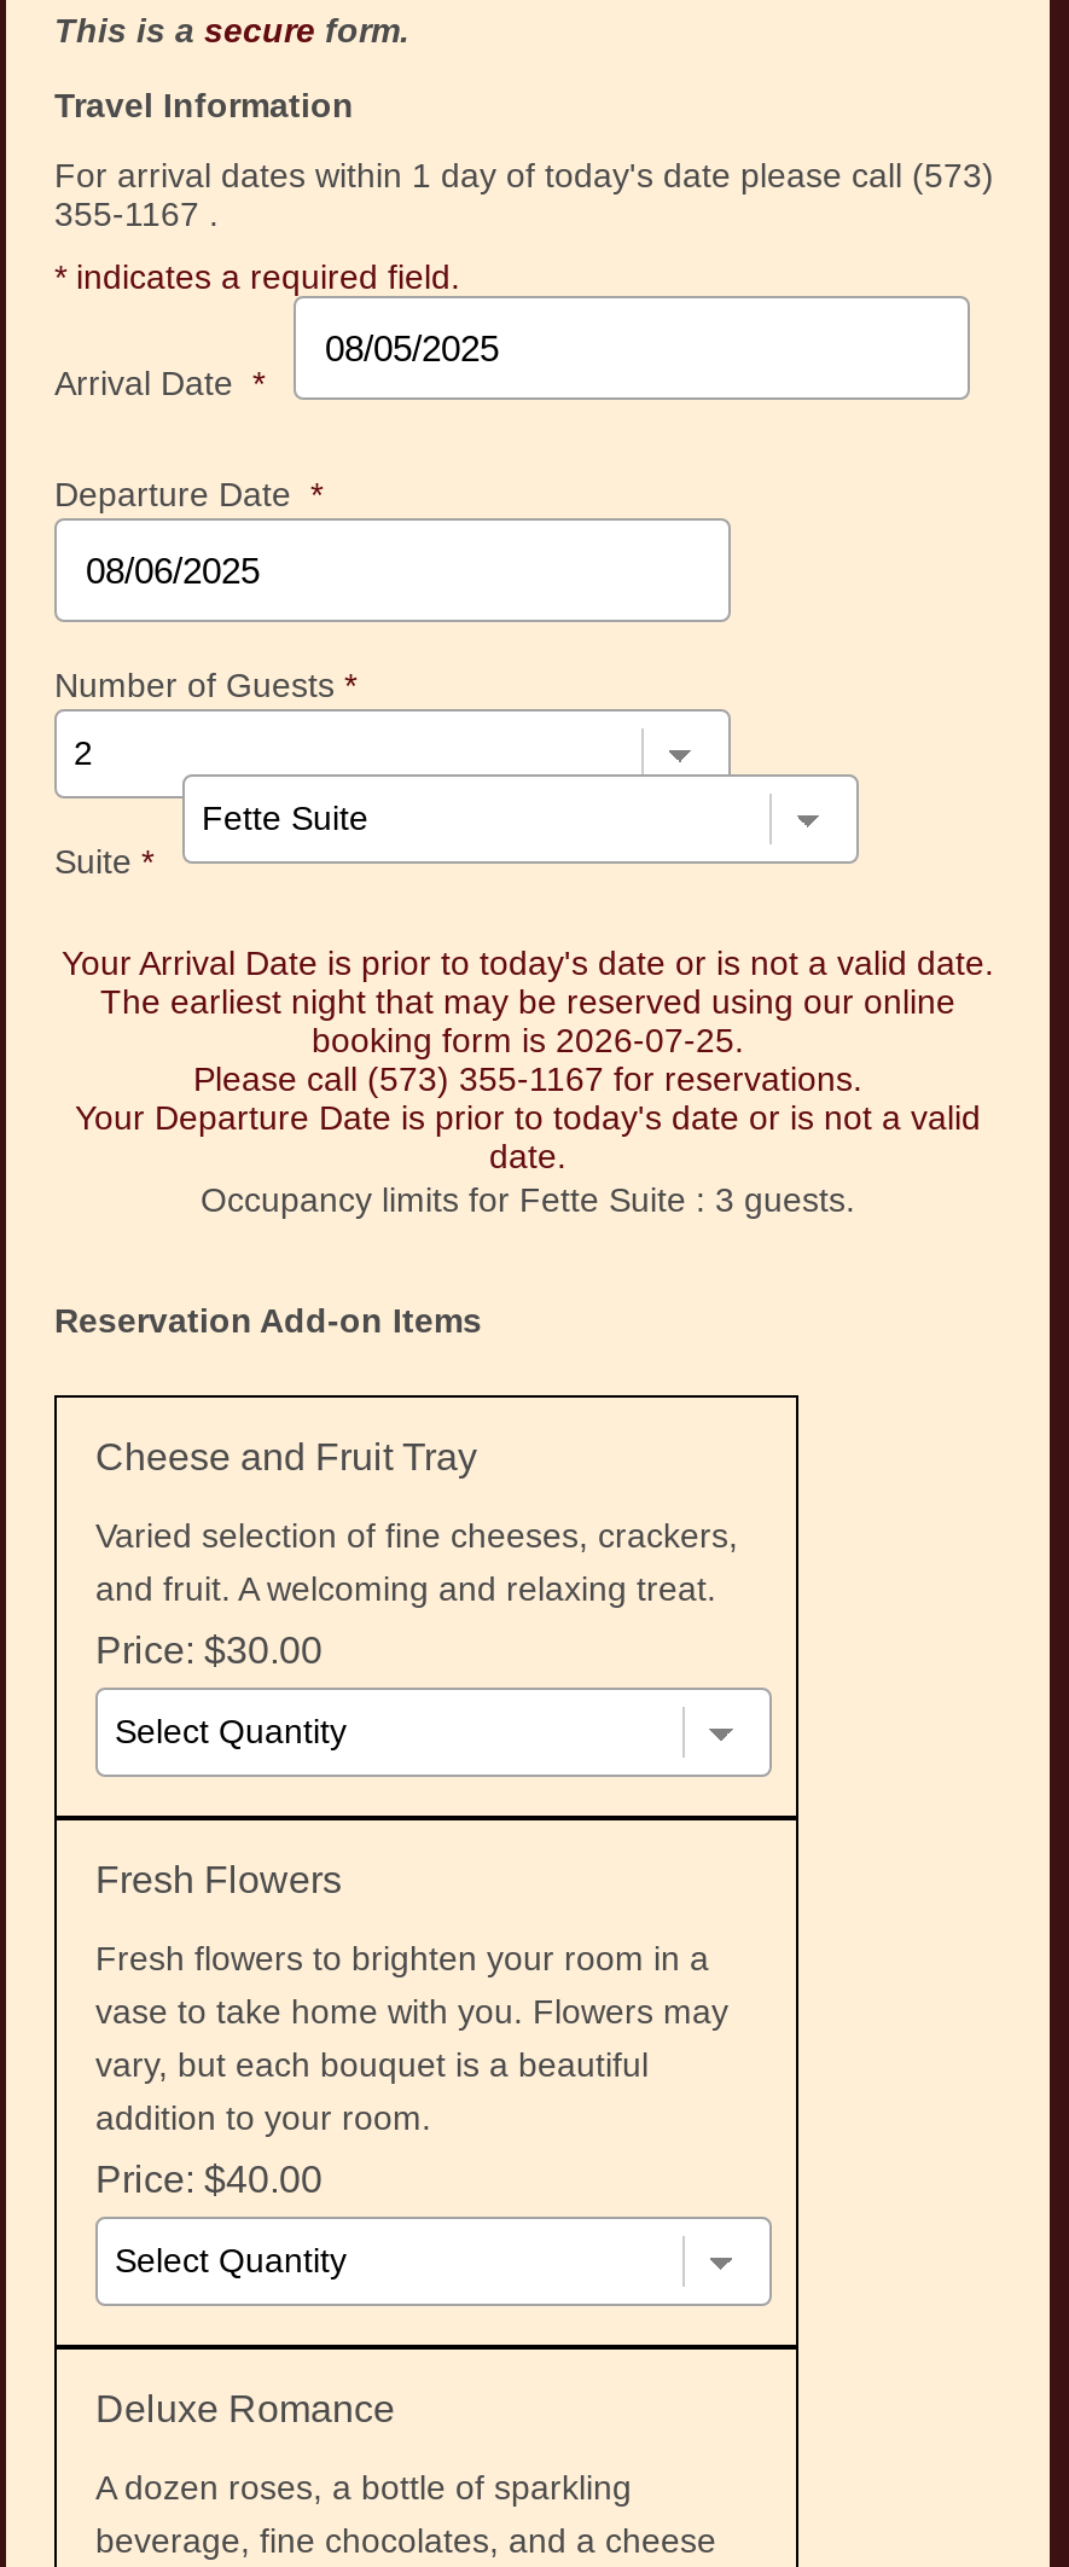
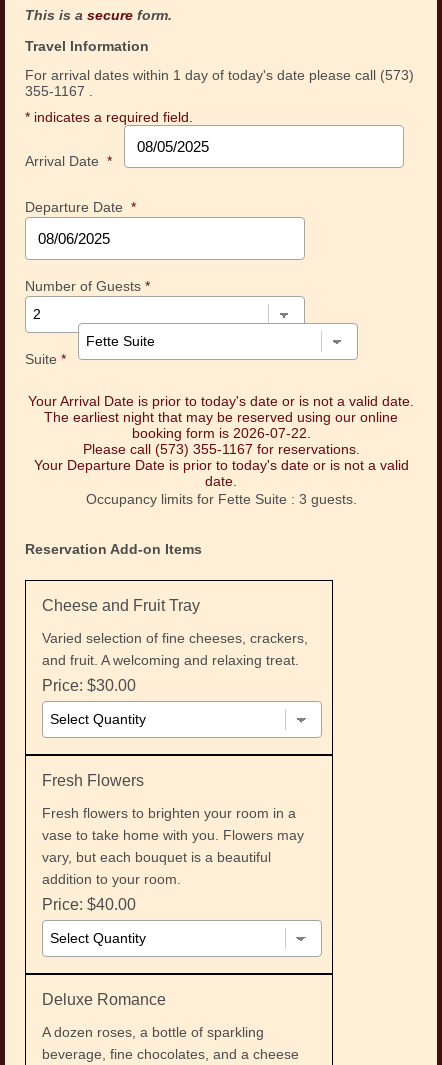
[312,1021,744,1059] booking form is 2026-07-25. -> [131,425,310,441] booking form is 2026-07-22.

